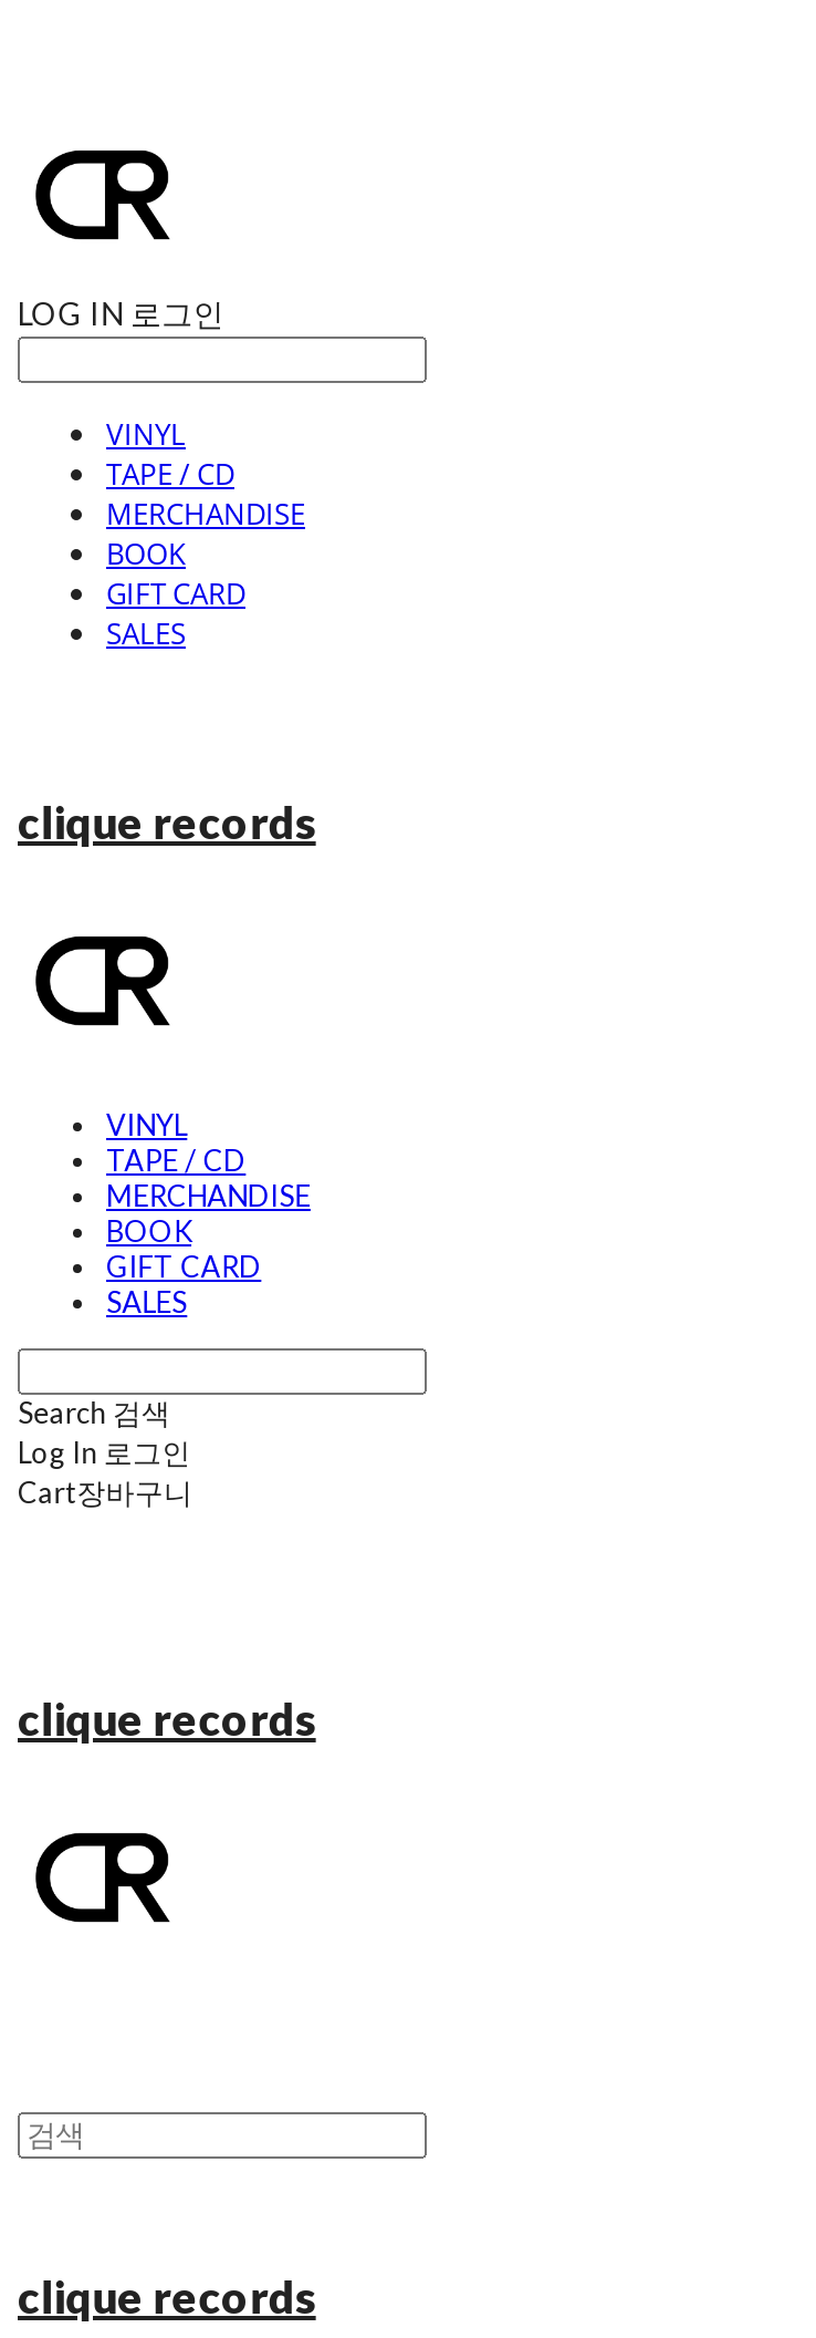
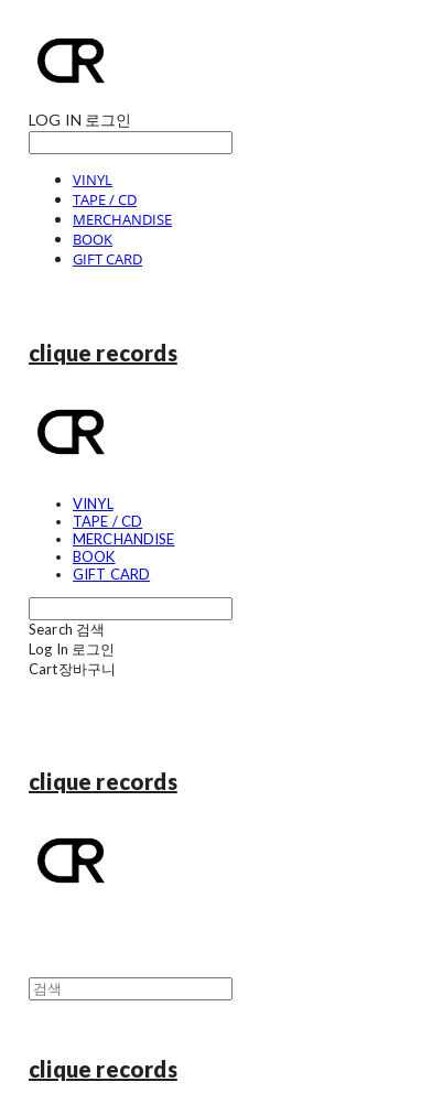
[106,613,186,653] SALES -> none
[106,1284,187,1320] SALES -> none

